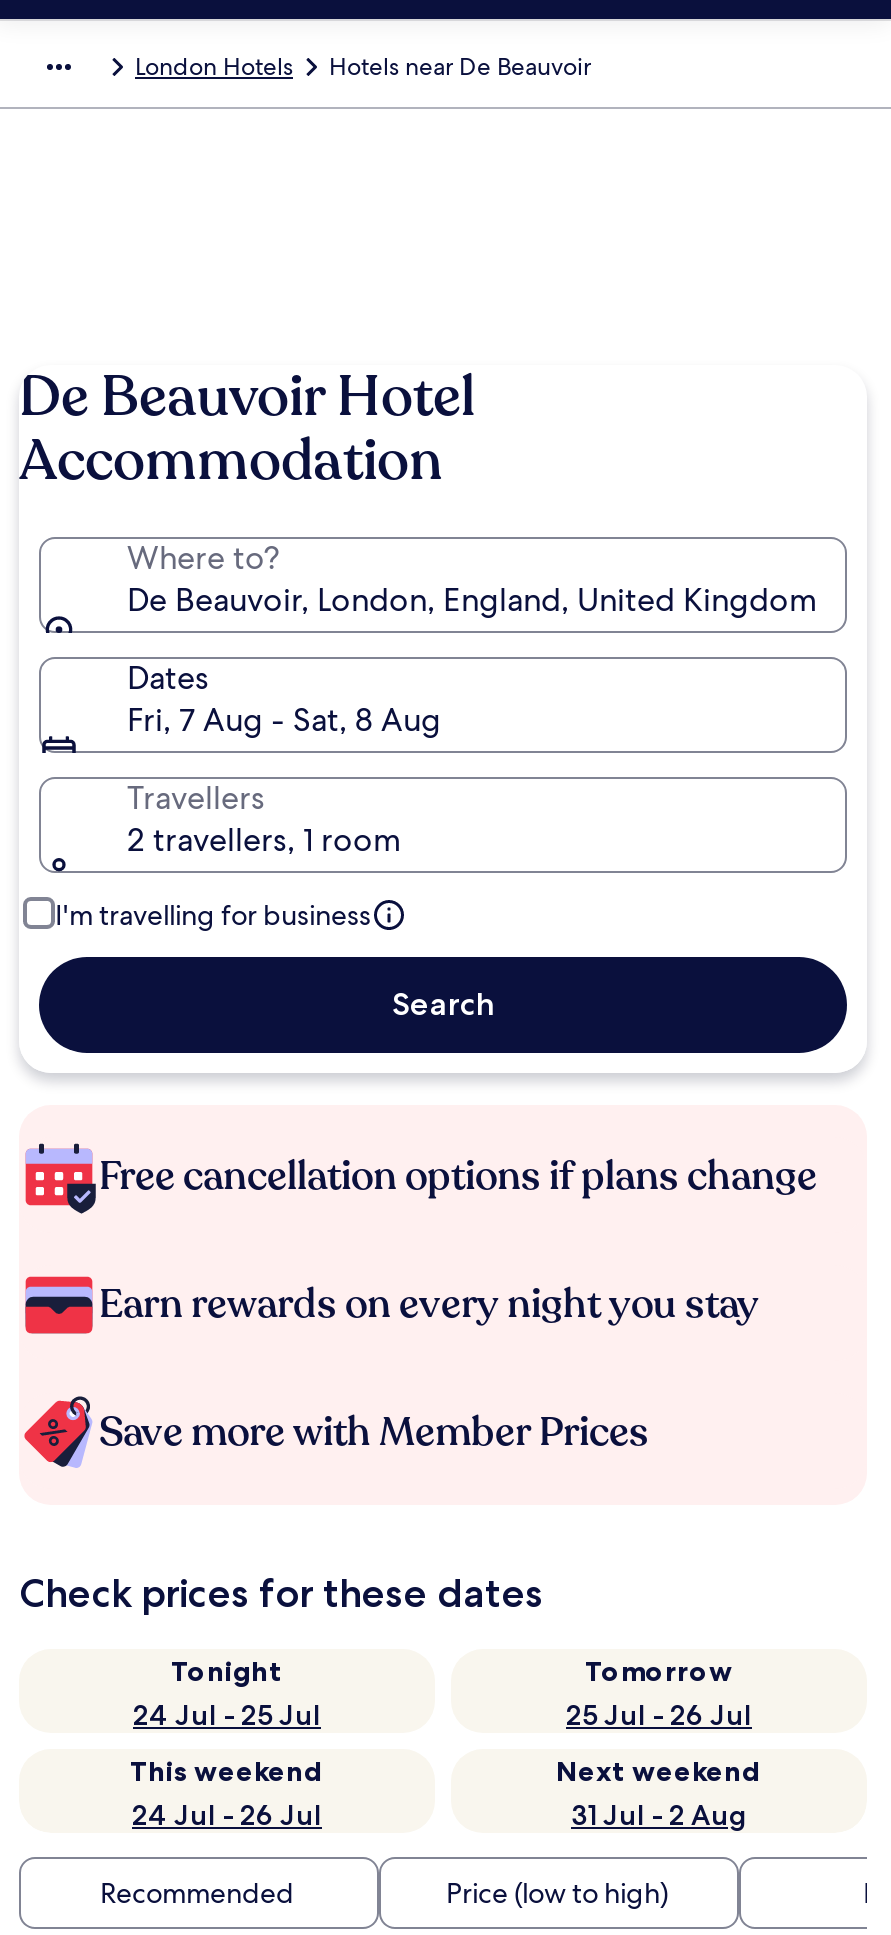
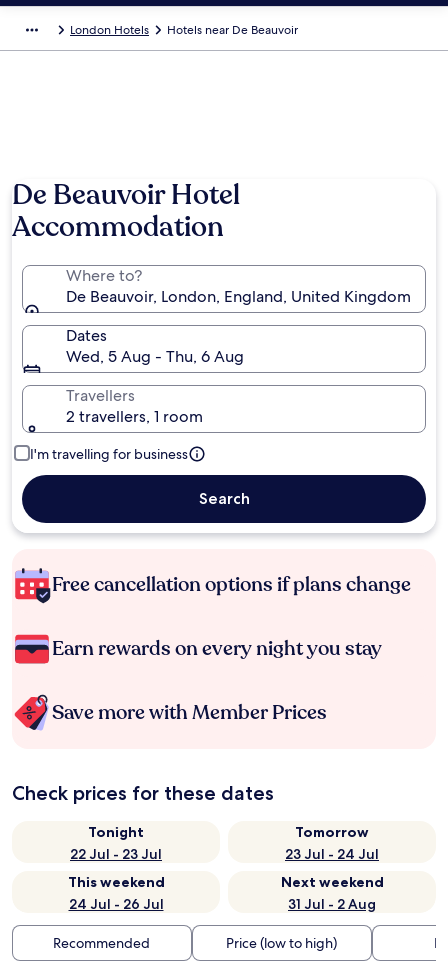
[127,699,441,741] Fri, 7 Aug - Sat, 8 Aug -> [66,346,244,367] Wed, 5 Aug - Thu, 6 Aug
[133,1697,321,1733] 24 Jul - 25 Jul -> [70,845,162,863] 22 Jul - 23 Jul
[566,1697,752,1733] 25 Jul - 26 Jul -> [285,845,379,863] 23 Jul - 24 Jul

